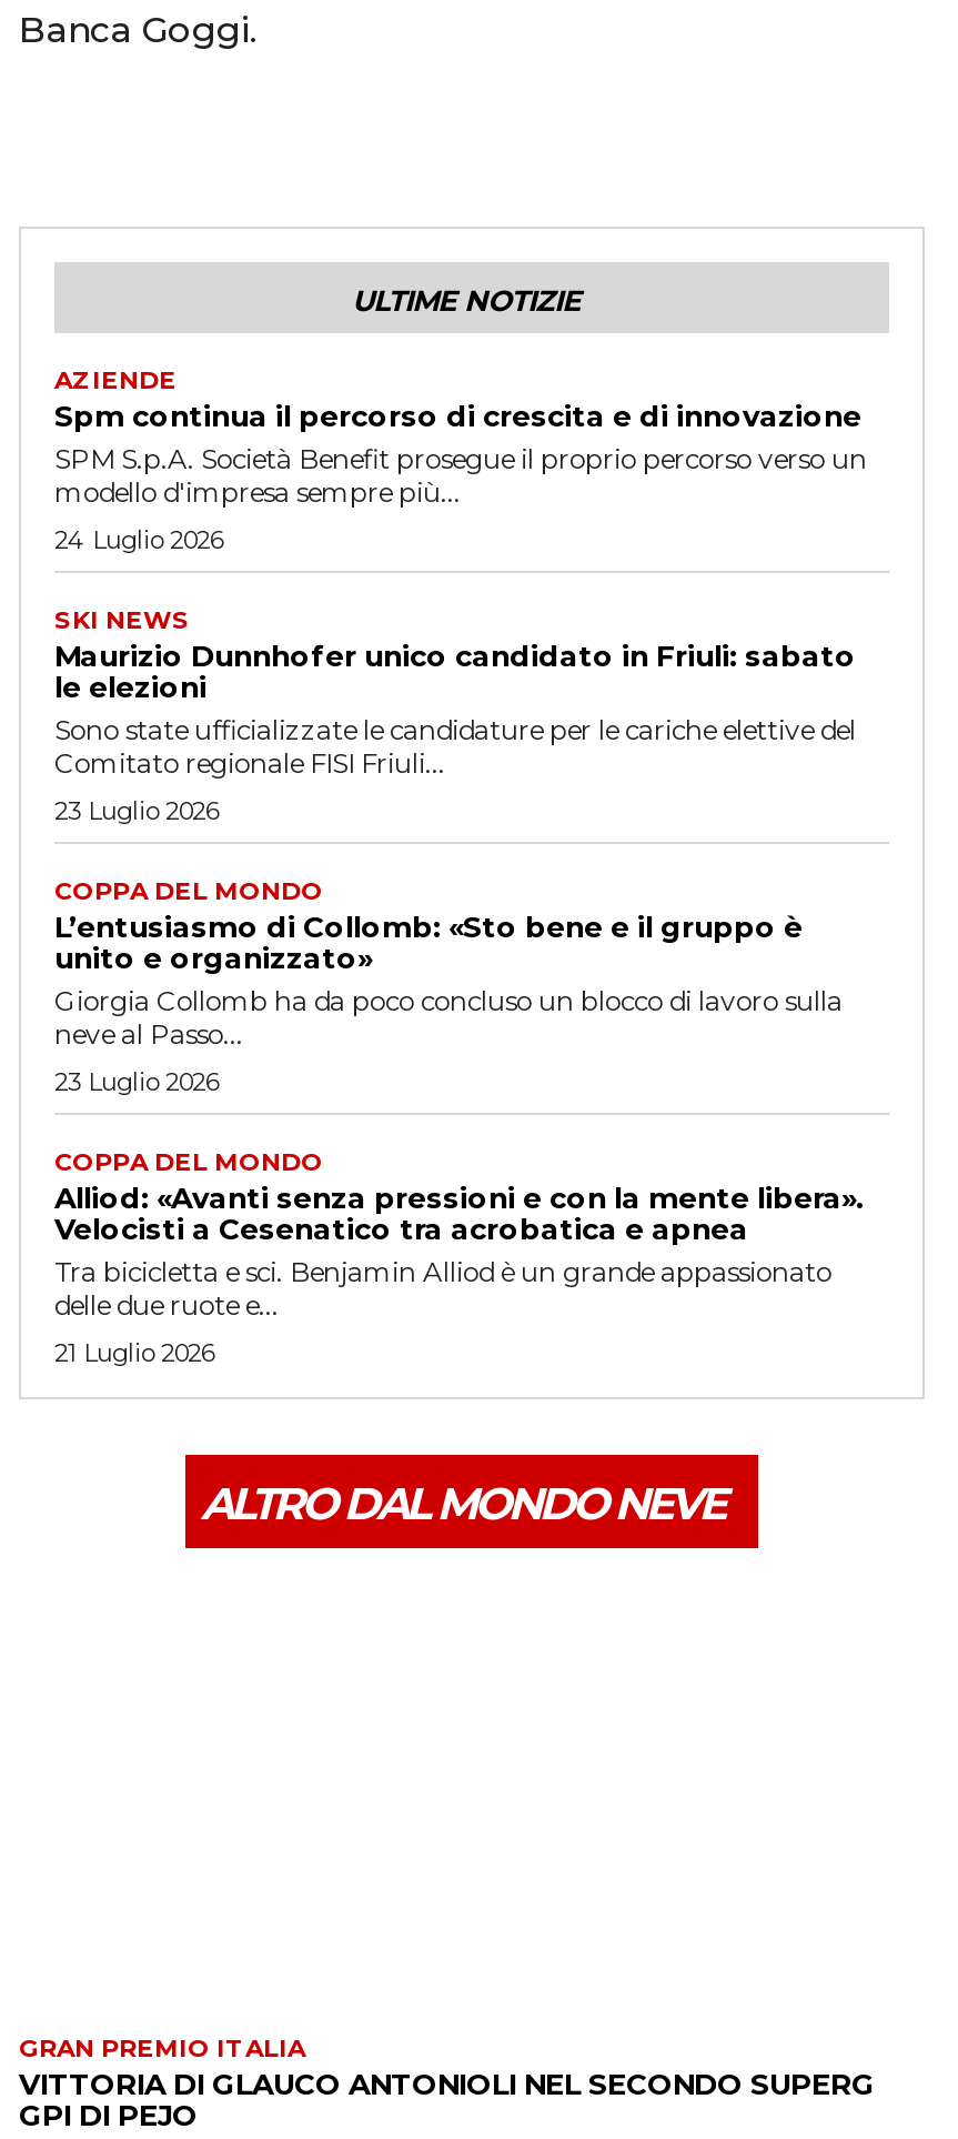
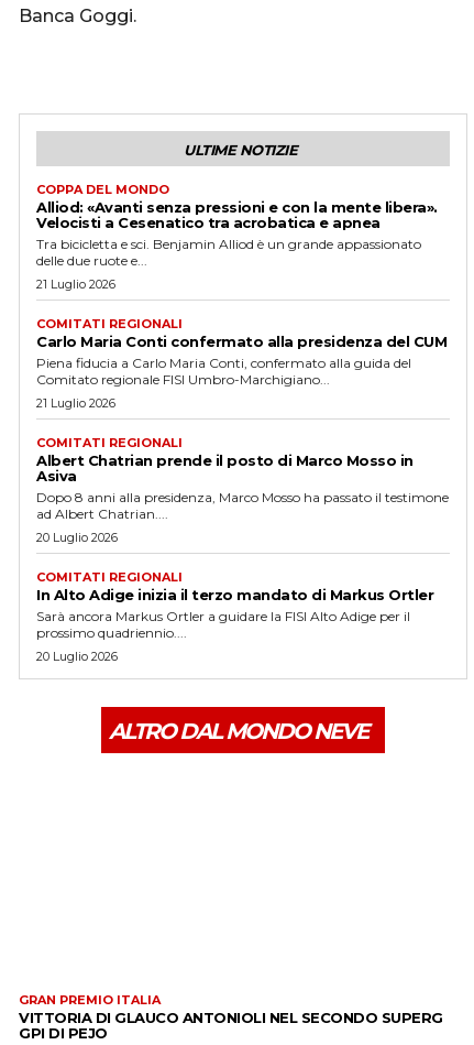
[54,366,867,1099] AZIENDE | Spm continua il percorso di crescita e di innovazione | SPM S.p.A. Società Benefit prosegue il proprio percorso verso un | modello d'impresa sempre più... | 24 Luglio 2026 | SKI NEWS | Maurizio Dunnhofer unico candidato in Friuli: sabato | le elezioni | Sono state ufficializzate le candidature per le cariche elettive del | Comitato regionale FISI Friuli... | 23 Luglio 2026 | COPPA DEL MONDO | L’entusiasmo di Collomb: «Sto bene e il gruppo è | unito e organizzato» | Giorgia Collomb ha da poco concluso un blocco di lavoro sulla | neve al Passo... | 23 Luglio 2026 -> none
moved [54,1148,864,1370] -> [36,181,437,291]: COPPA DEL MONDO | Alliod: «Avanti senza pressioni e con la mente libera». | Velocisti a Cesenatico tra acrobatica e apnea | Tra bicicletta e sci. Benjamin Alliod è un grande appassionato | delle due ruote e... | 21 Luglio 2026
none -> [36,316,449,664] COMITATI REGIONALI | Carlo Maria Conti confermato alla presidenza del CUM | Piena fiducia a Carlo Maria Conti, confermato alla guida del | Comitato regionale FISI Umbro-Marchigiano... | 21 Luglio 2026 | COMITATI REGIONALI | Albert Chatrian prende il posto di Marco Mosso in | Asiva | Dopo 8 anni alla presidenza, Marco Mosso ha passato il testimone | ad Albert Chatrian.... | 20 Luglio 2026 | COMITATI REGIONALI | In Alto Adige inizia il terzo mandato di Markus Ortler | Sarà ancora Markus Ortler a guidare la FISI Alto Adige per il | prossimo quadriennio.... | 20 Luglio 2026

